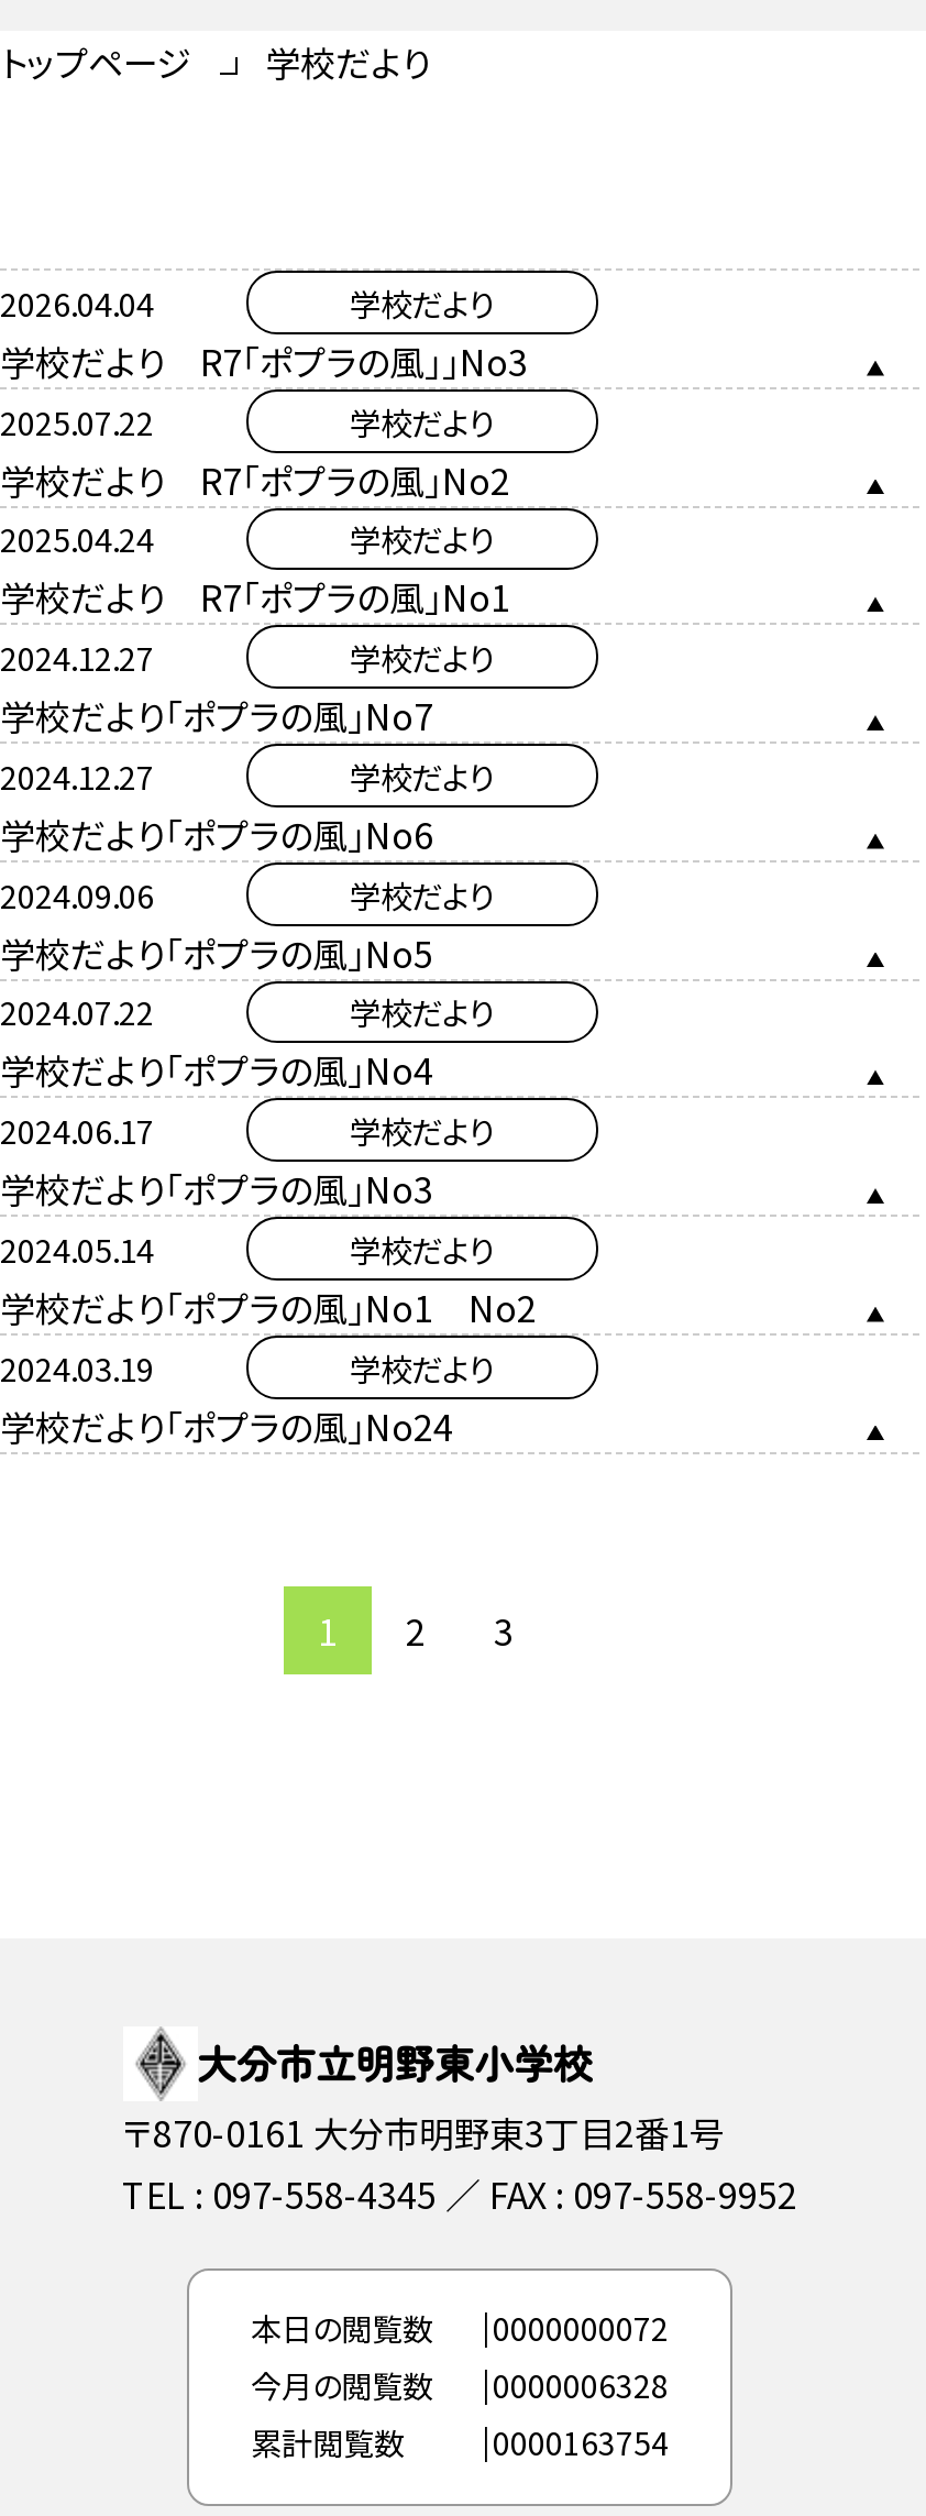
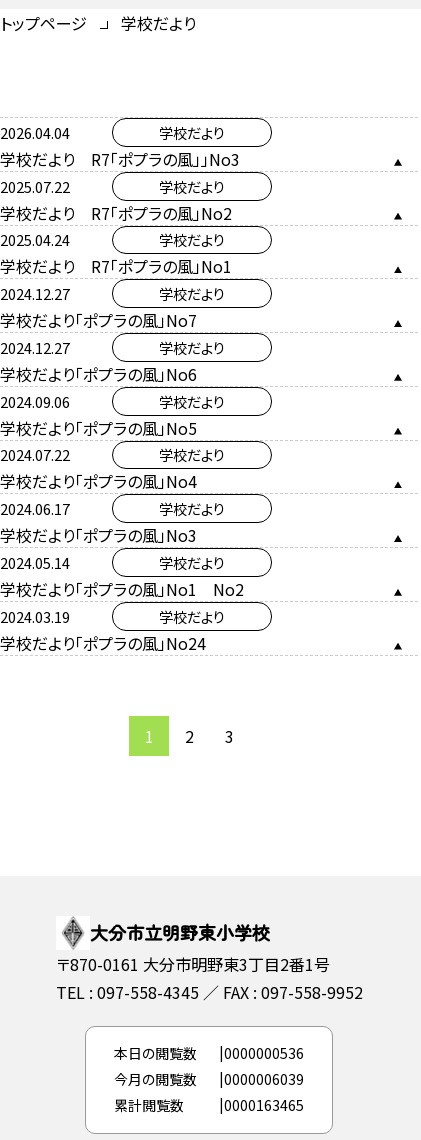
[251,2307,669,2351] 本日の閲覧数 0000000072 -> [114,1043,304,1063] 本日の閲覧数 0000000536
[251,2364,669,2408] 今月の閲覧数 0000006328 -> [114,1069,304,1089] 今月の閲覧数 0000006039
[251,2421,669,2465] 累計閲覧数 0000163754 -> [114,1095,304,1115] 累計閲覧数 0000163465

